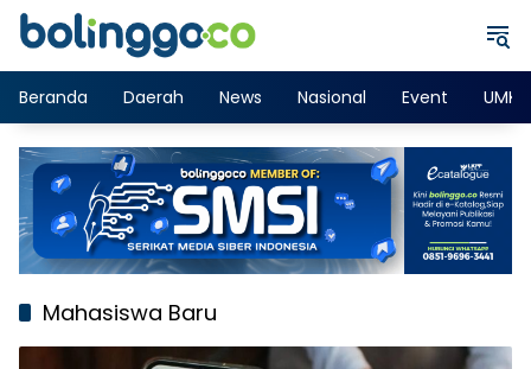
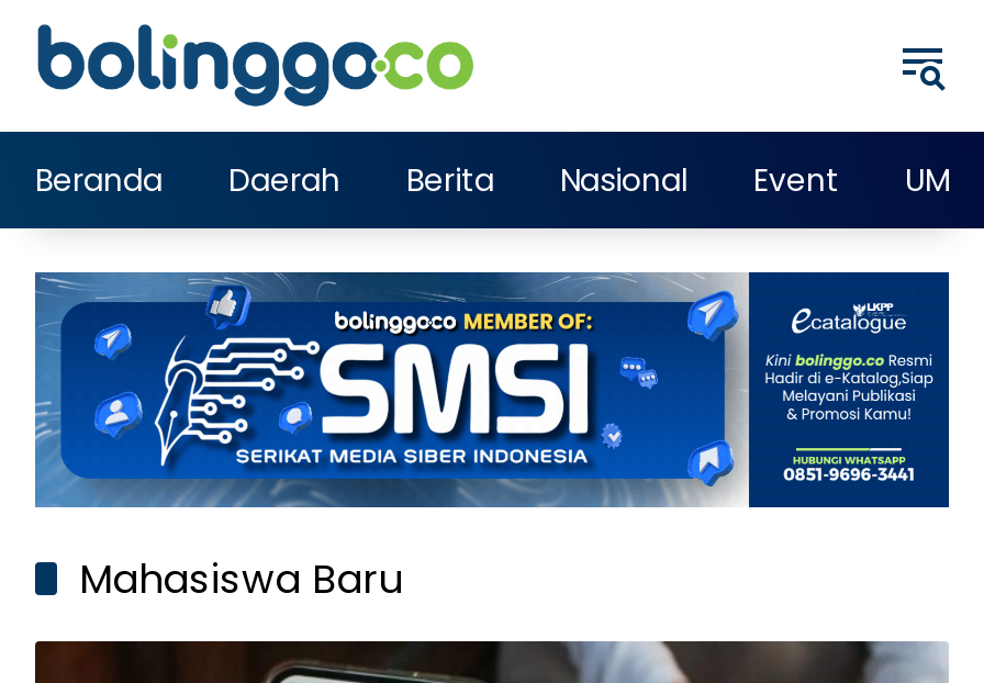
[219,85,262,109] News -> [406,157,494,201] Berita

